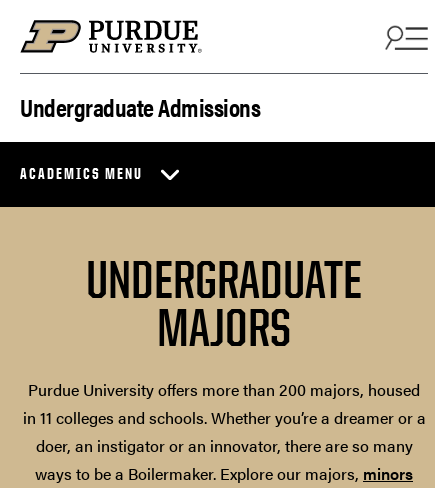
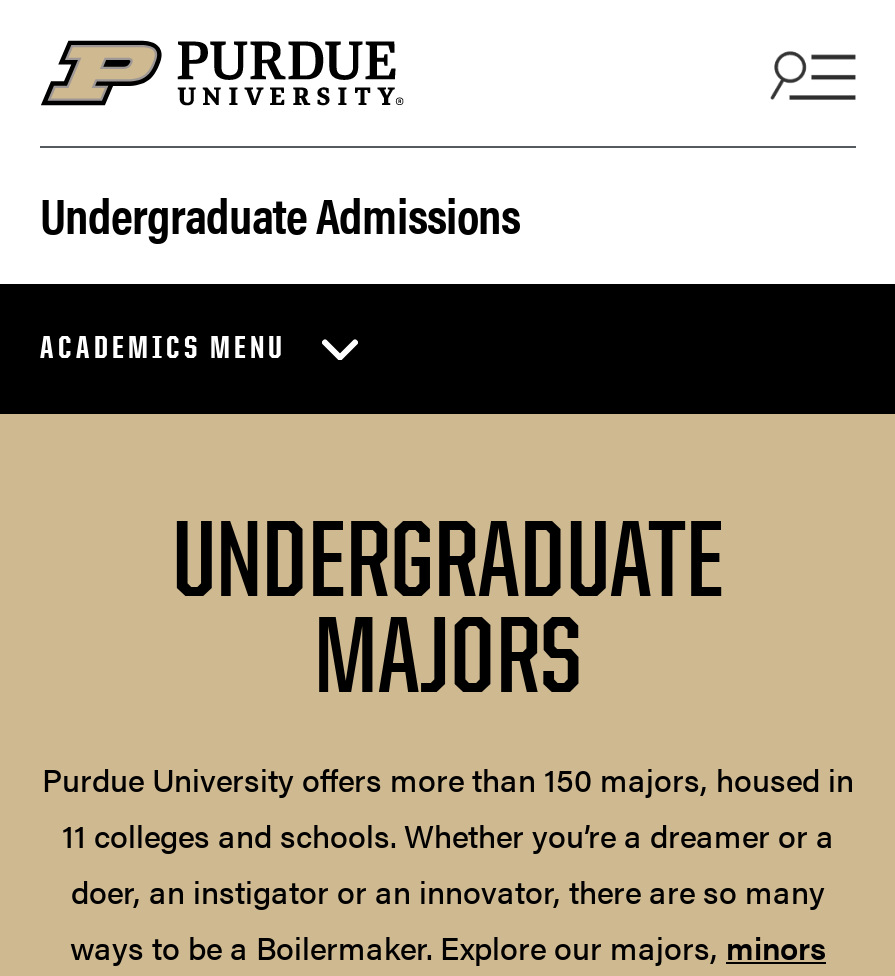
[22,378,425,429] Purdue University offers more than 200 majors, housed | in 11 colleges and schools. Whether you’re a dreamer or a -> [42,756,854,858] Purdue University offers more than 150 majors, housed in | 11 colleges and schools. Whether you’re a dreamer or a

